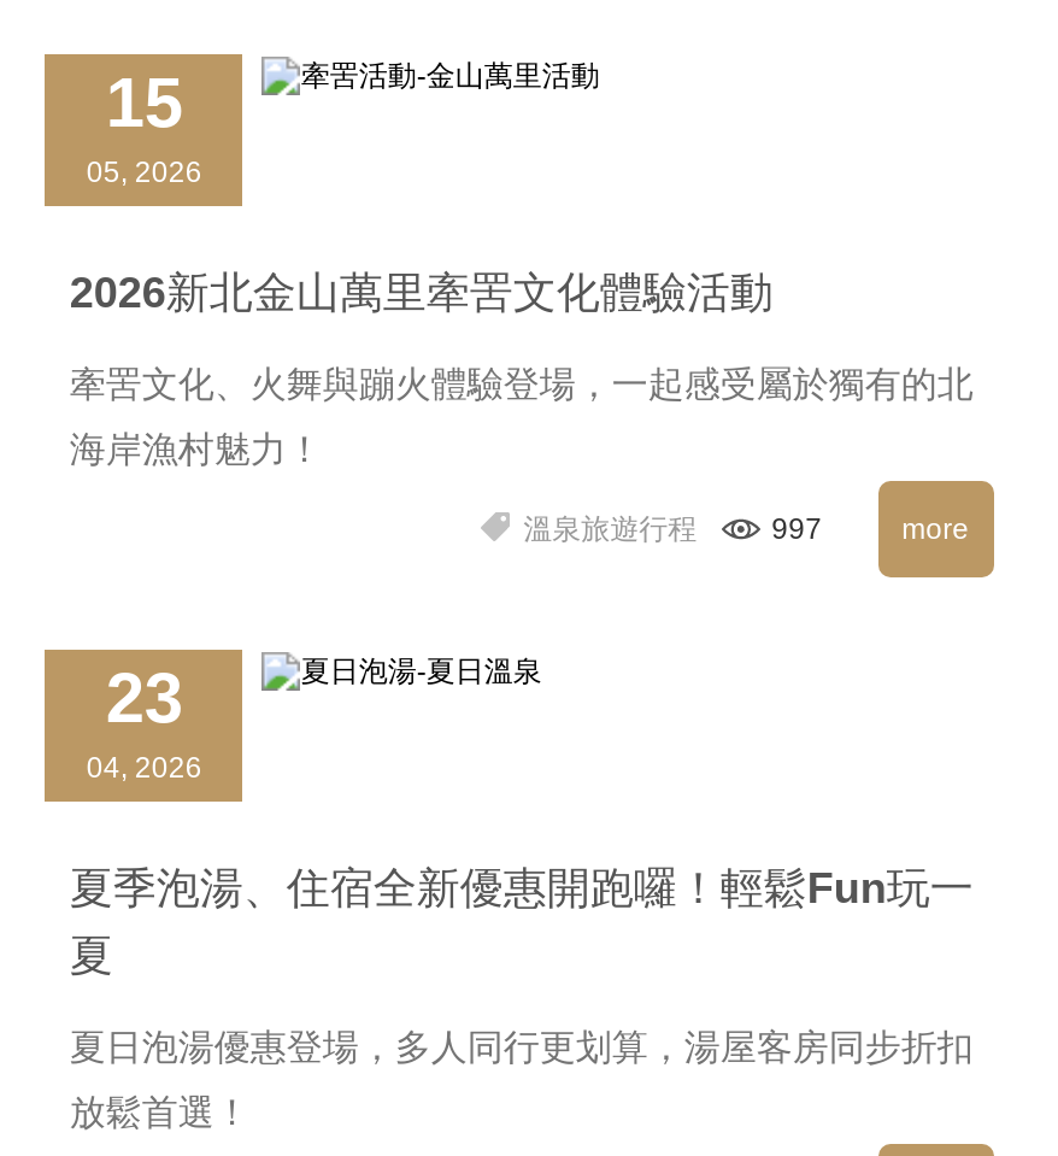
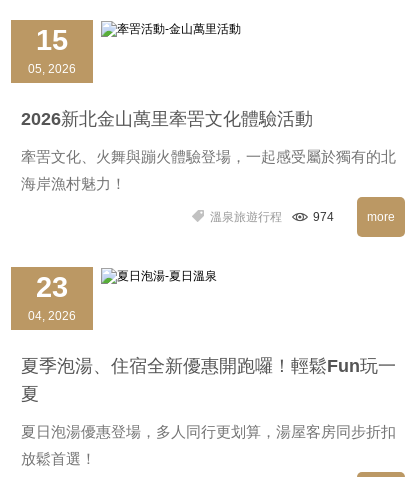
[771,513,822,546] 997 -> [313,210,334,224] 974

